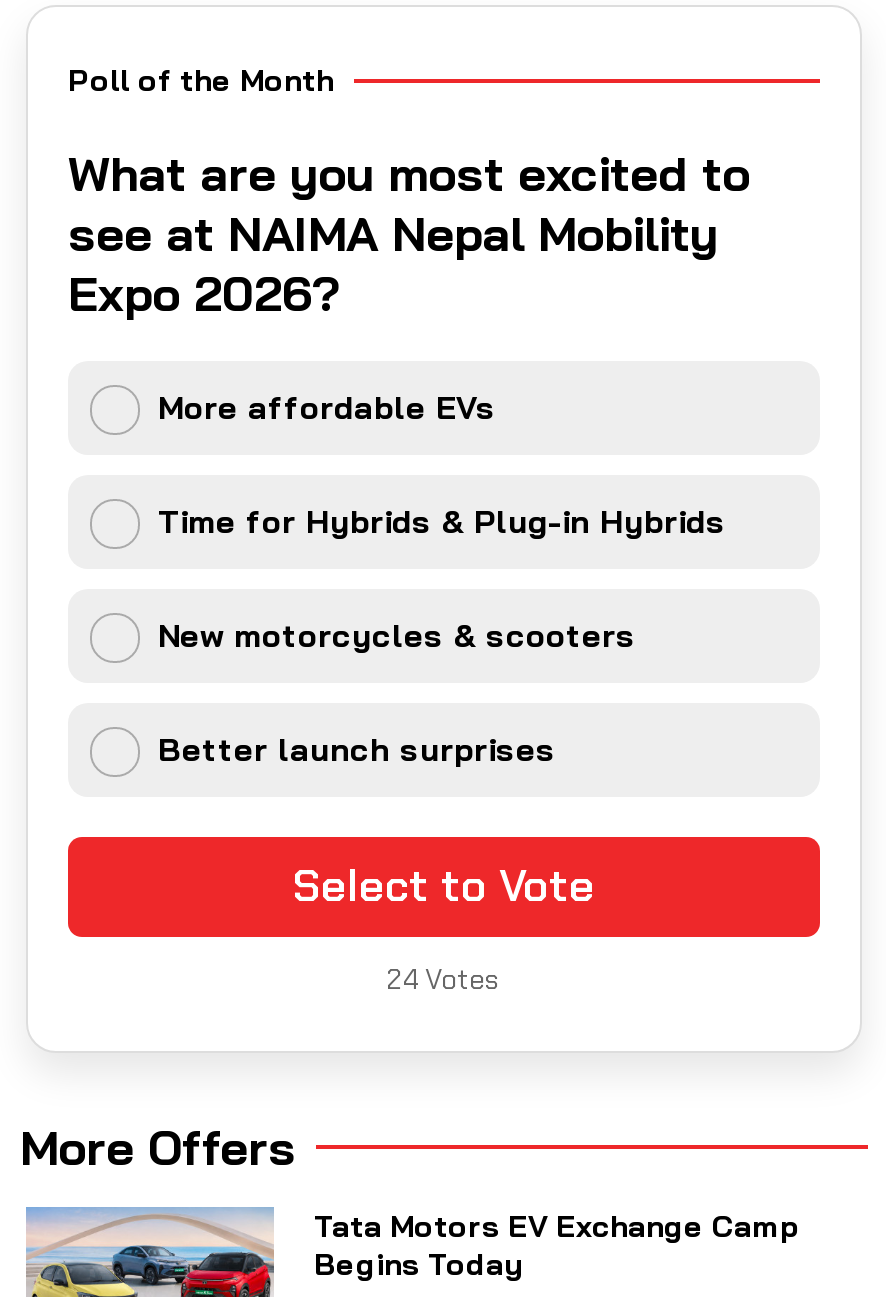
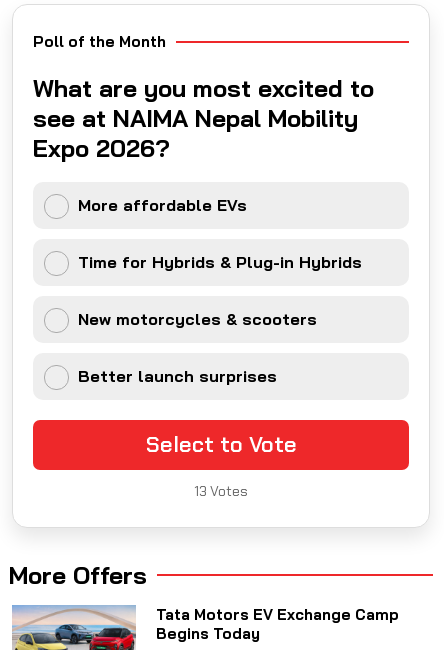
[387,961,501,997] 24 Votes -> [194,482,248,500] 13 Votes

